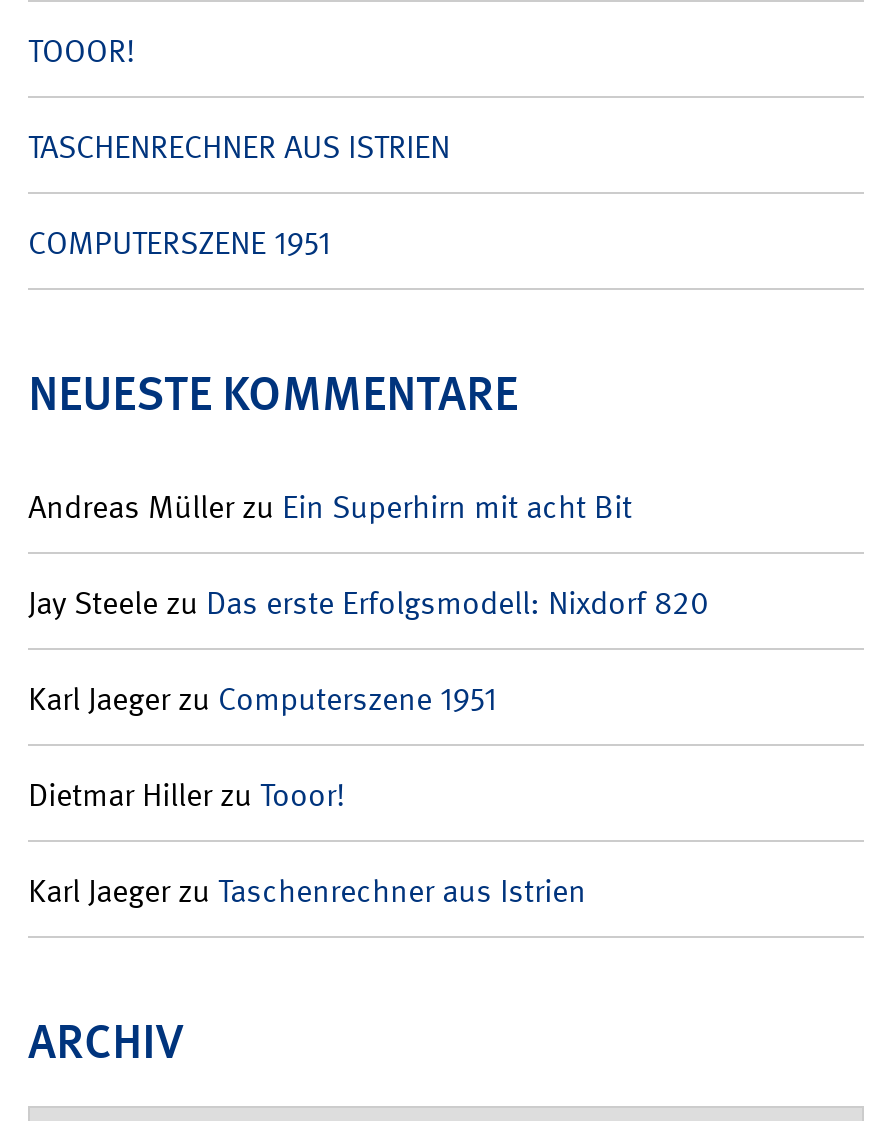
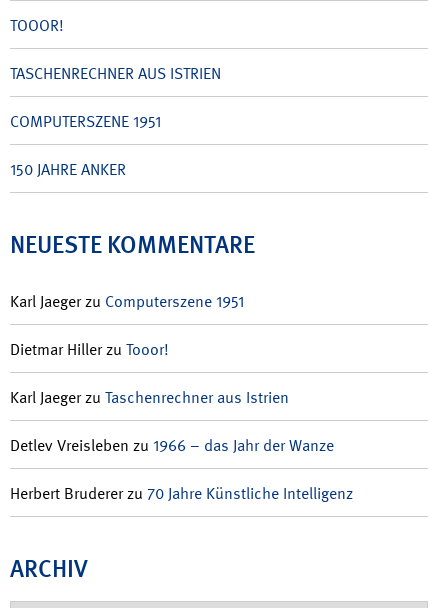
none -> [10,159,126,180] 150 JAHRE ANKER
[28,486,708,624] Andreas Müller zu Ein Superhirn mit acht Bit | Jay Steele zu Das erste Erfolgsmodell: Nixdorf 820 -> none
moved [28,678,586,912] -> [10,291,289,408]: Karl Jaeger zu Computerszene 1951 | Dietmar Hiller zu Tooor! | Karl Jaeger zu Taschenrechner aus Istrien
none -> [10,435,353,504] Detlev Vreisleben zu 1966 – das Jahr der Wanze | Herbert Bruderer zu 70 Jahre Künstliche Intelligenz

